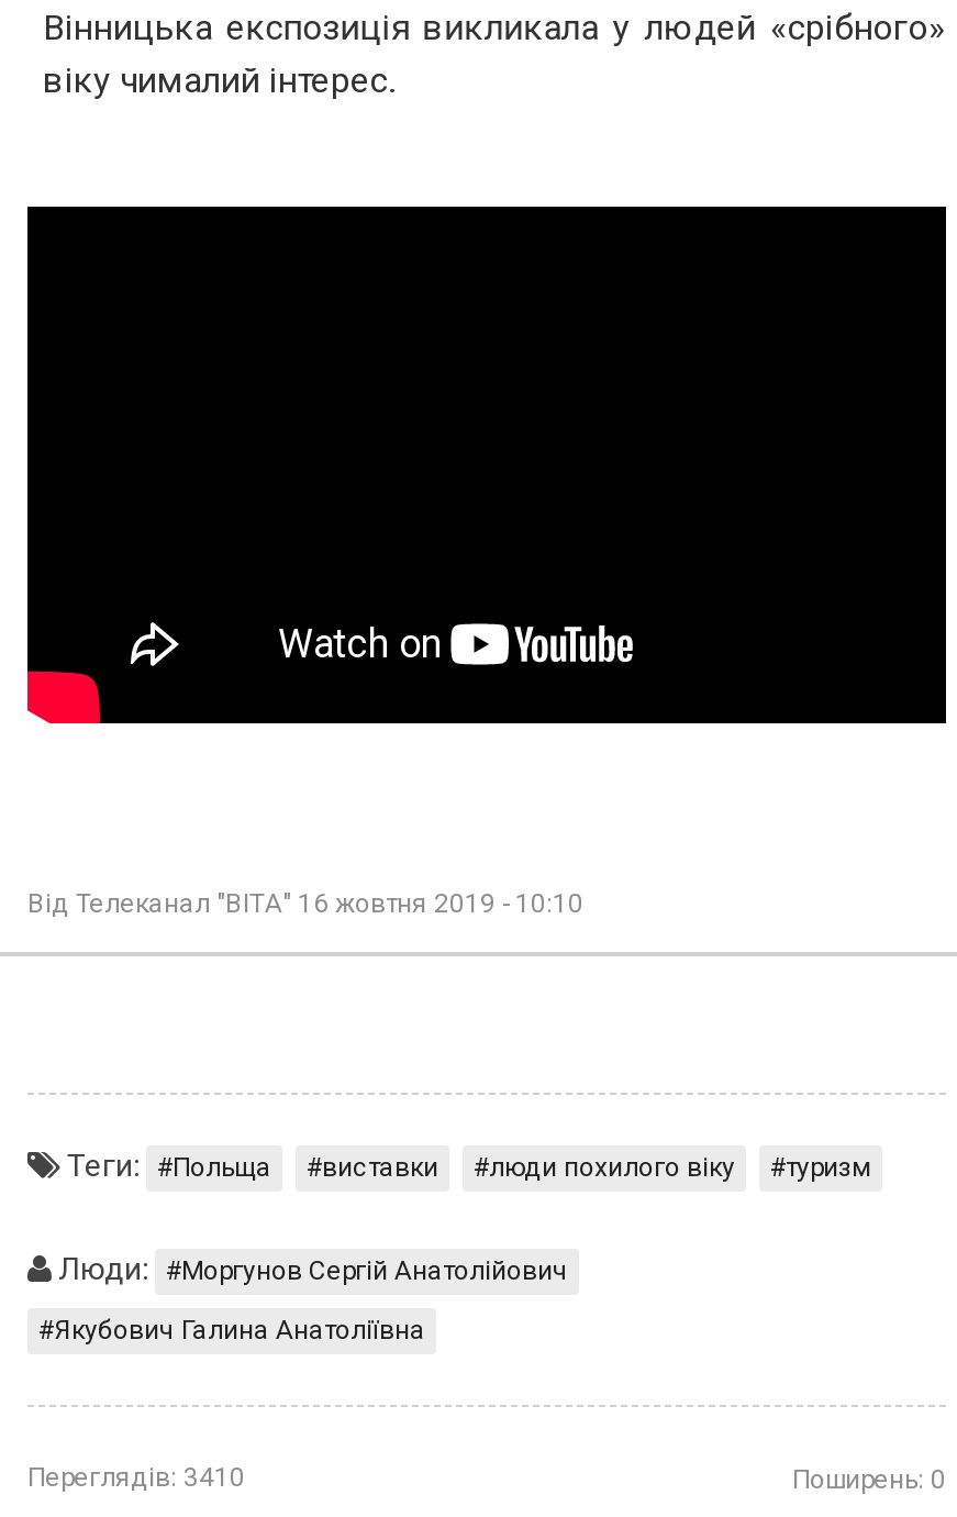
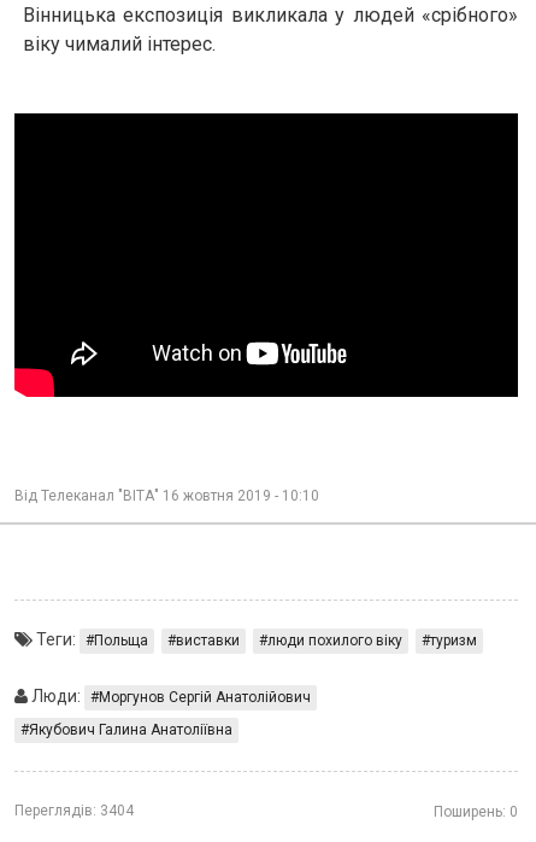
[27,1462,245,1493] Переглядів: 3410 -> [14,802,134,819] Переглядів: 3404

